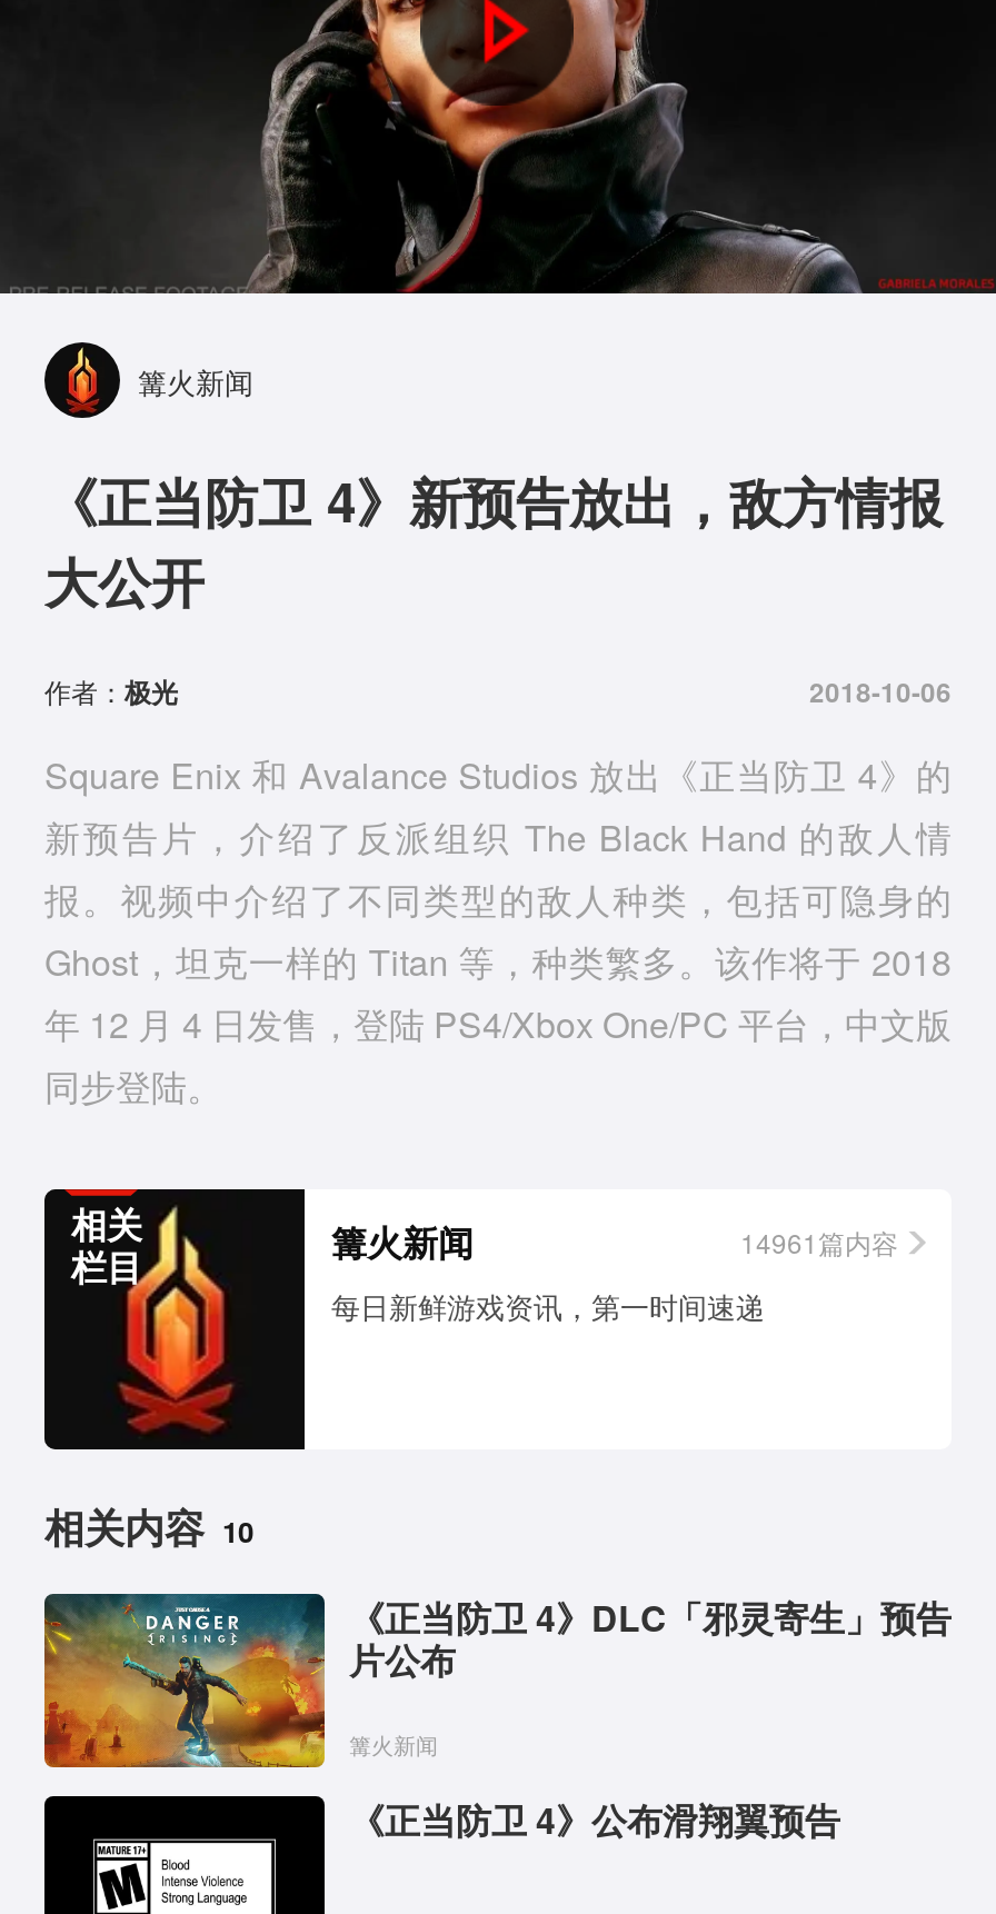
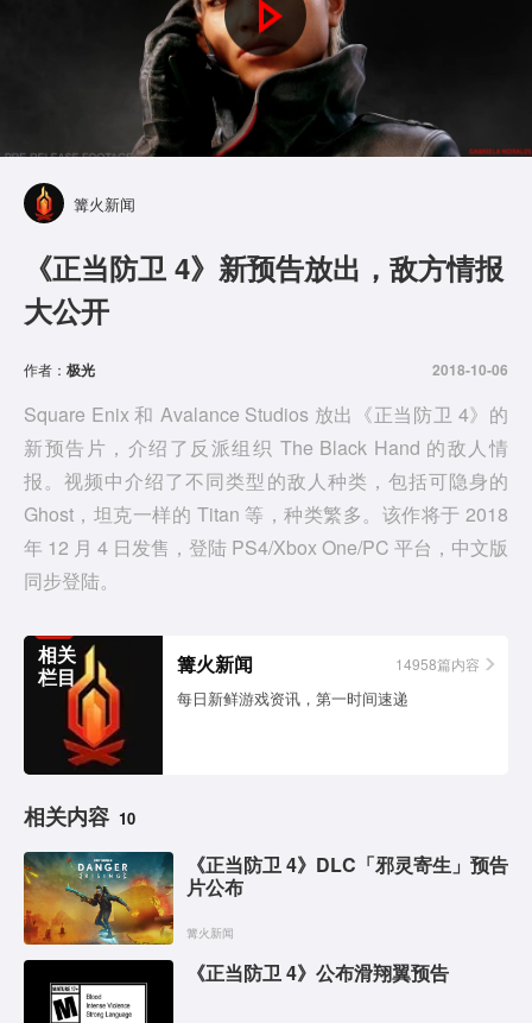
[740,1223,905,1260] 14961篇内容 -> [395,653,483,674] 14958篇内容

